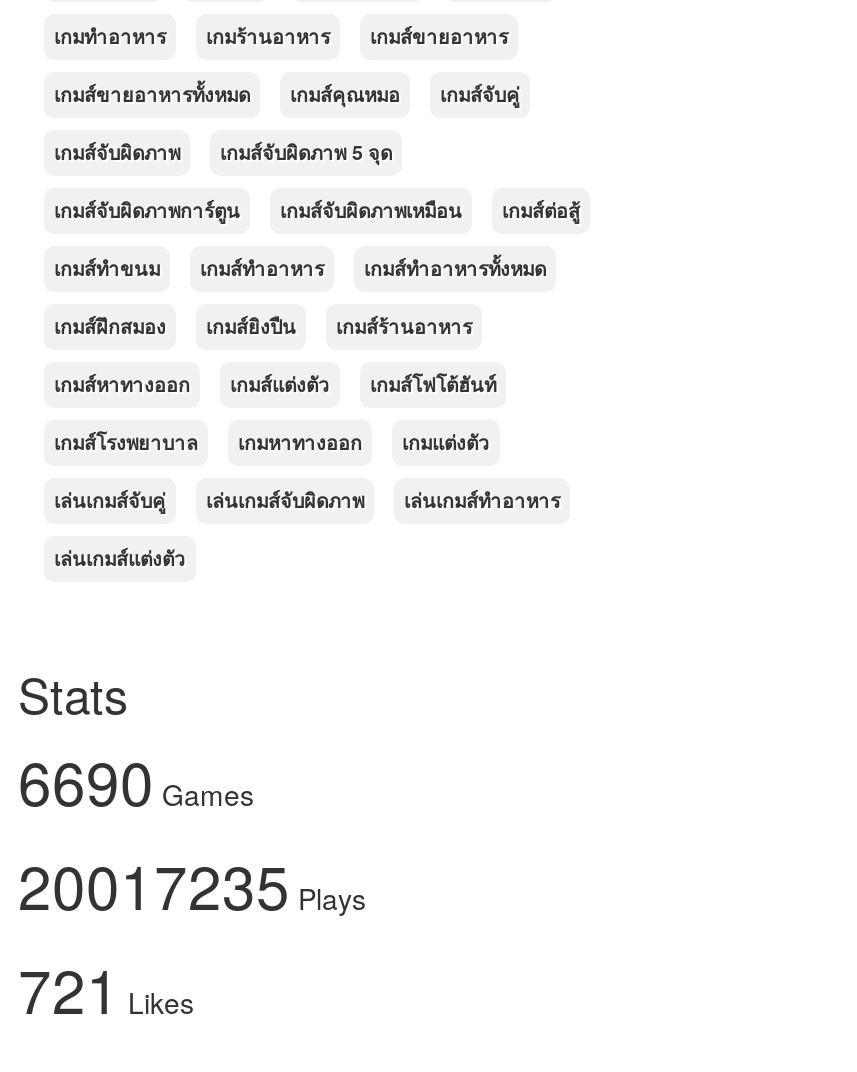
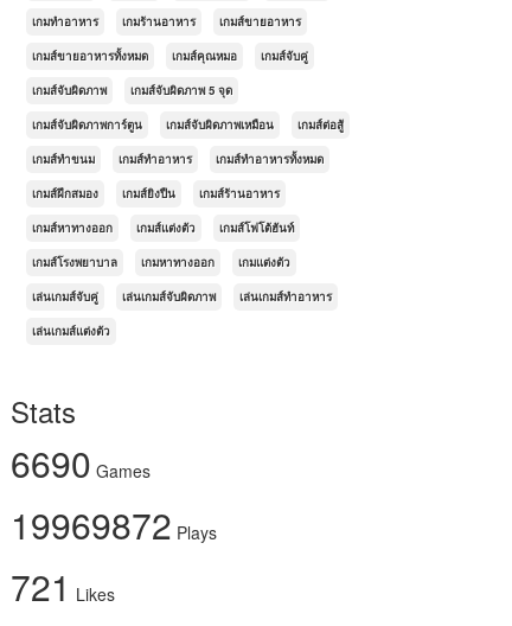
[18,842,366,928] 20017235Plays -> [11,499,217,550] 19969872Plays

